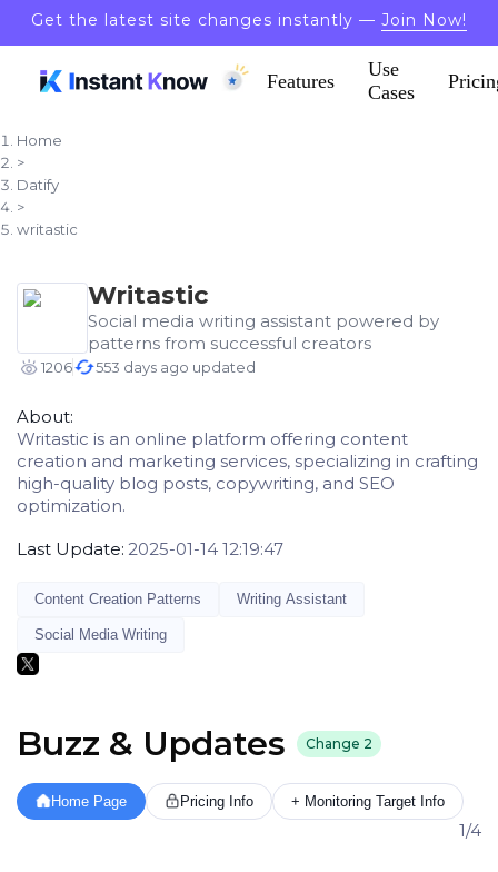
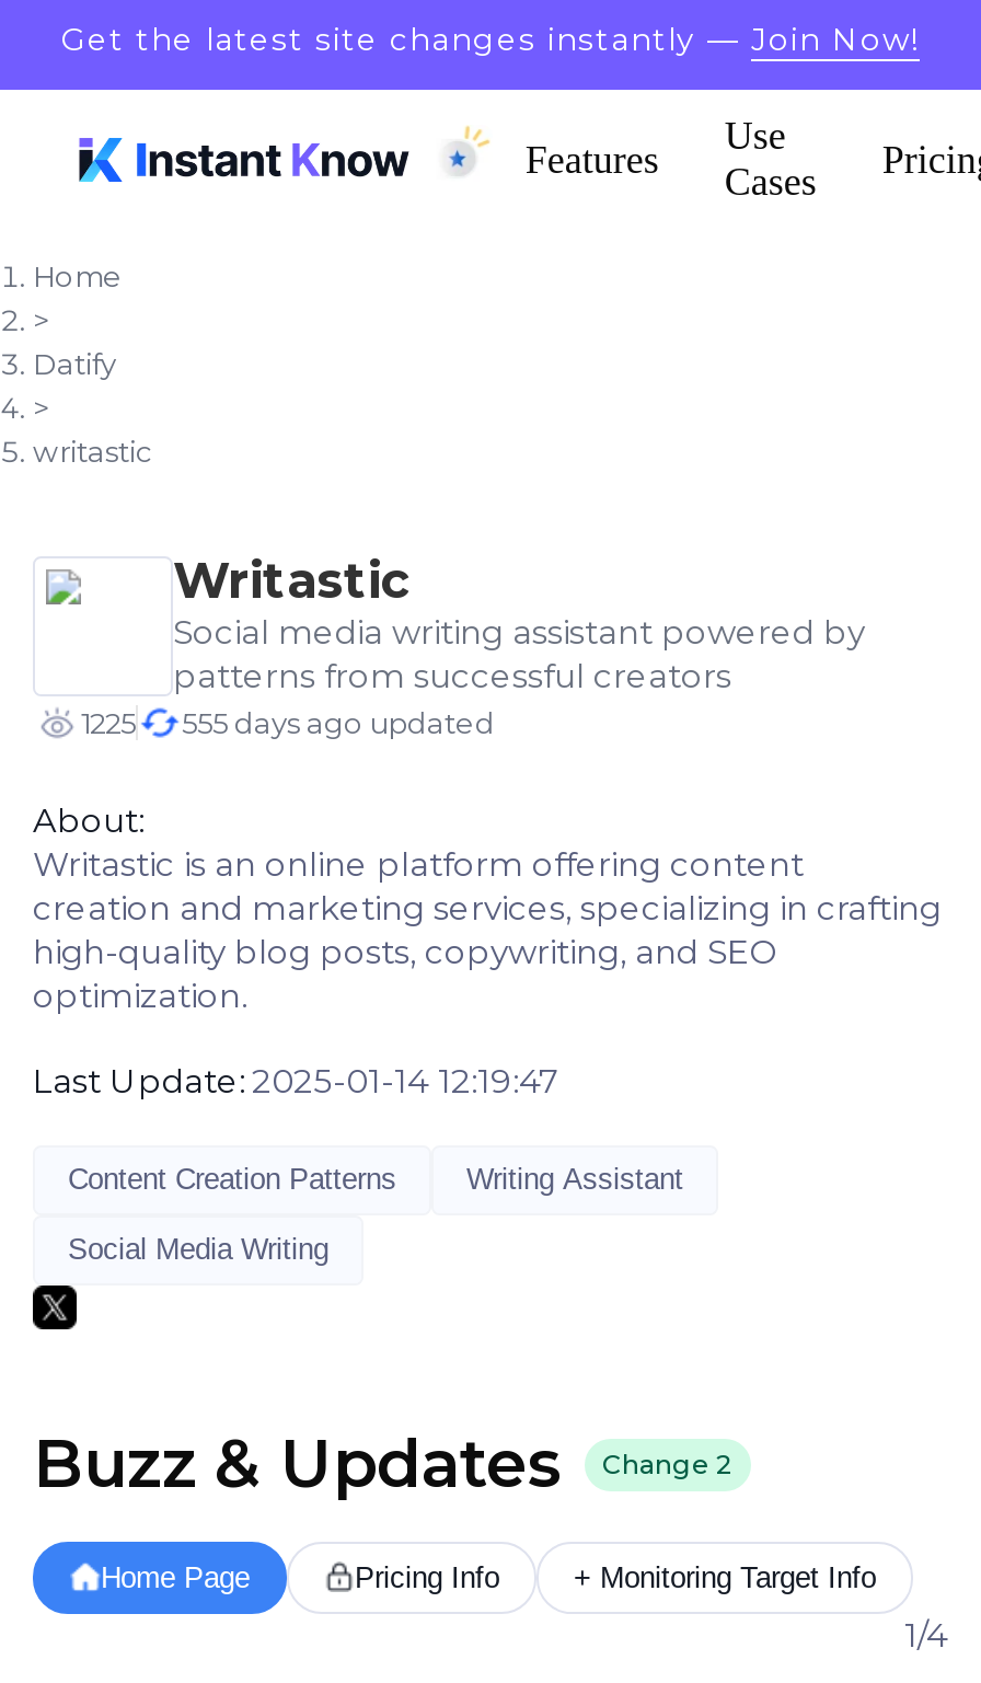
[41,358,72,376] 1206 -> [81,706,136,741] 1225
[96,358,256,376] 553 days ago updated -> [182,706,495,741] 555 days ago updated

